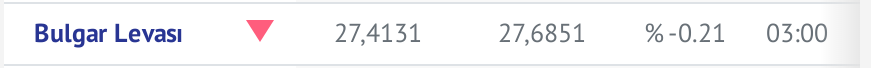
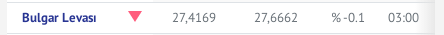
[334,16,422,50] 27,4131 -> [172,9,216,26] 27,4169
[498,16,586,50] 27,6851 -> [254,9,298,26] 27,6662
[644,16,726,50] % -0.21 -> [330,9,364,26] % -0.1

